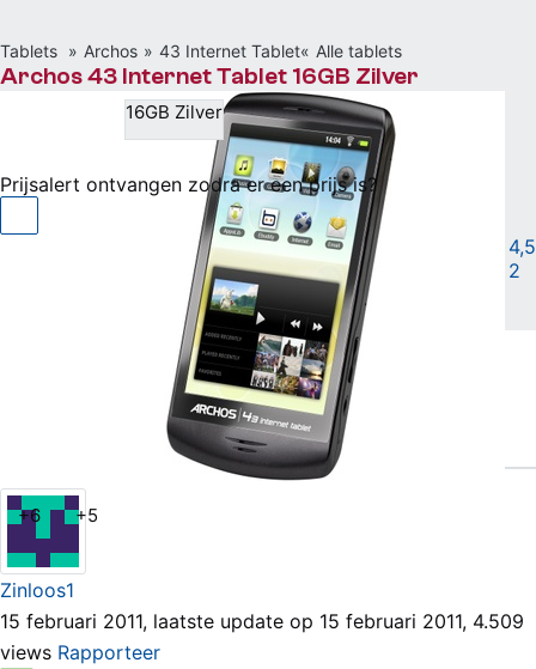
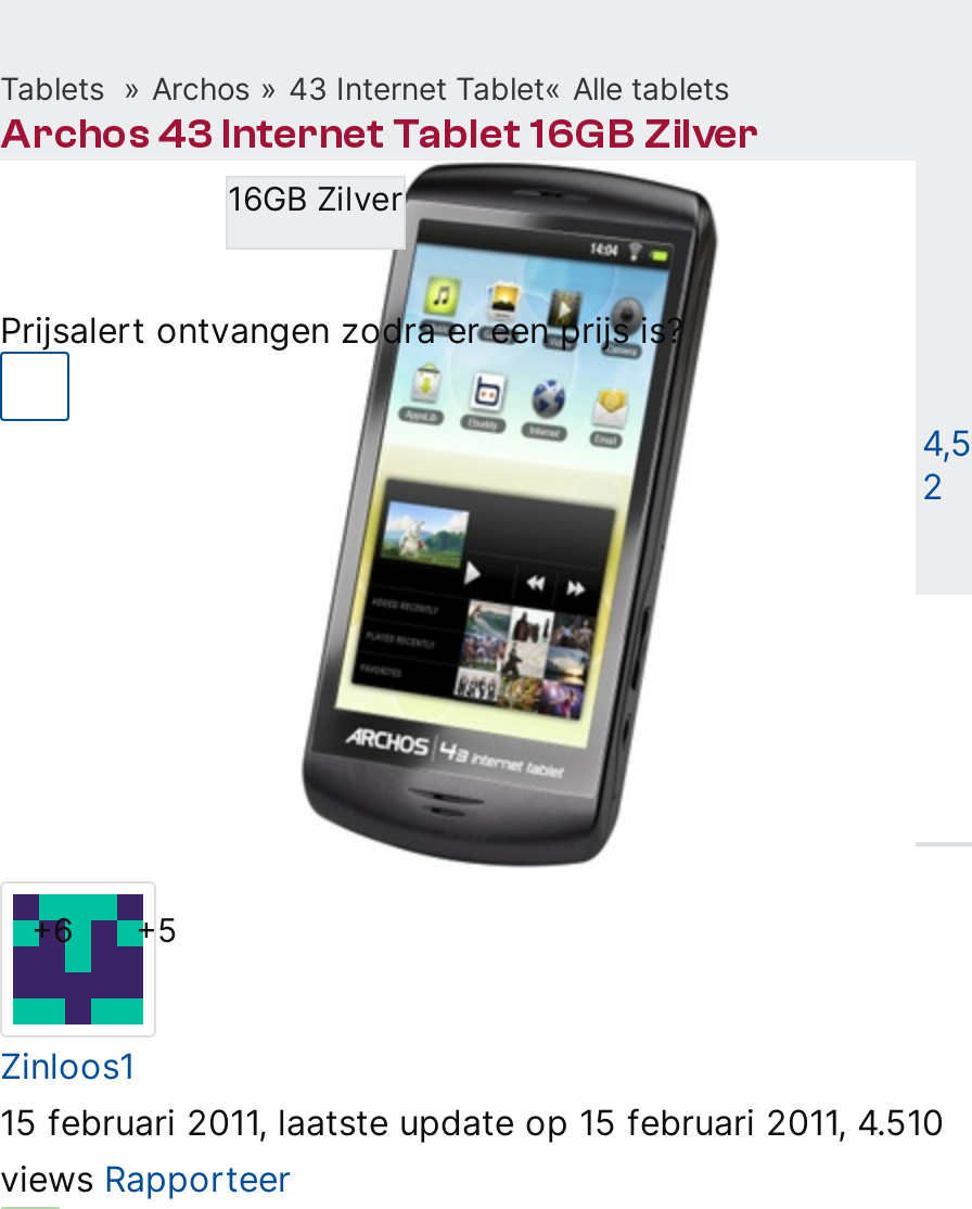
[0,609,524,633] 15 februari 2011, laatste update op 15 februari 2011, 4.509 -> [0,1100,944,1144] 15 februari 2011, laatste update op 15 februari 2011, 4.510

